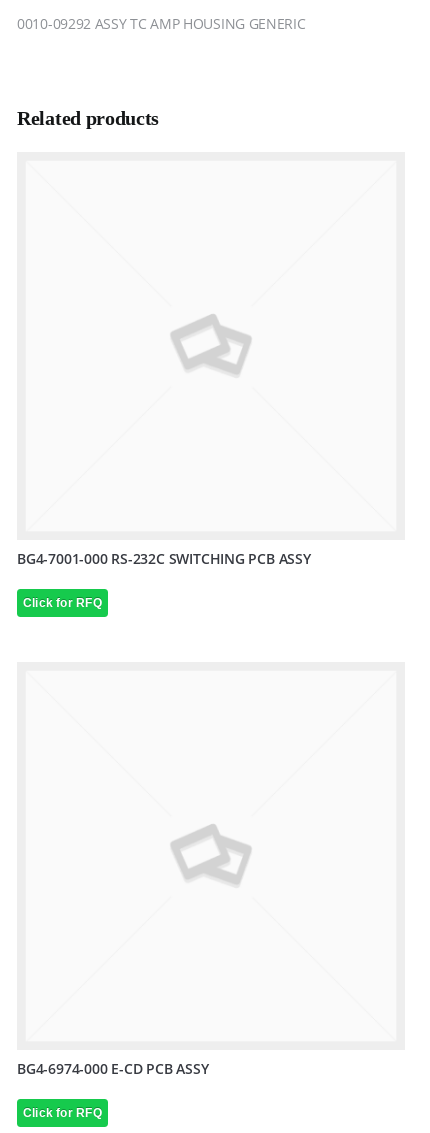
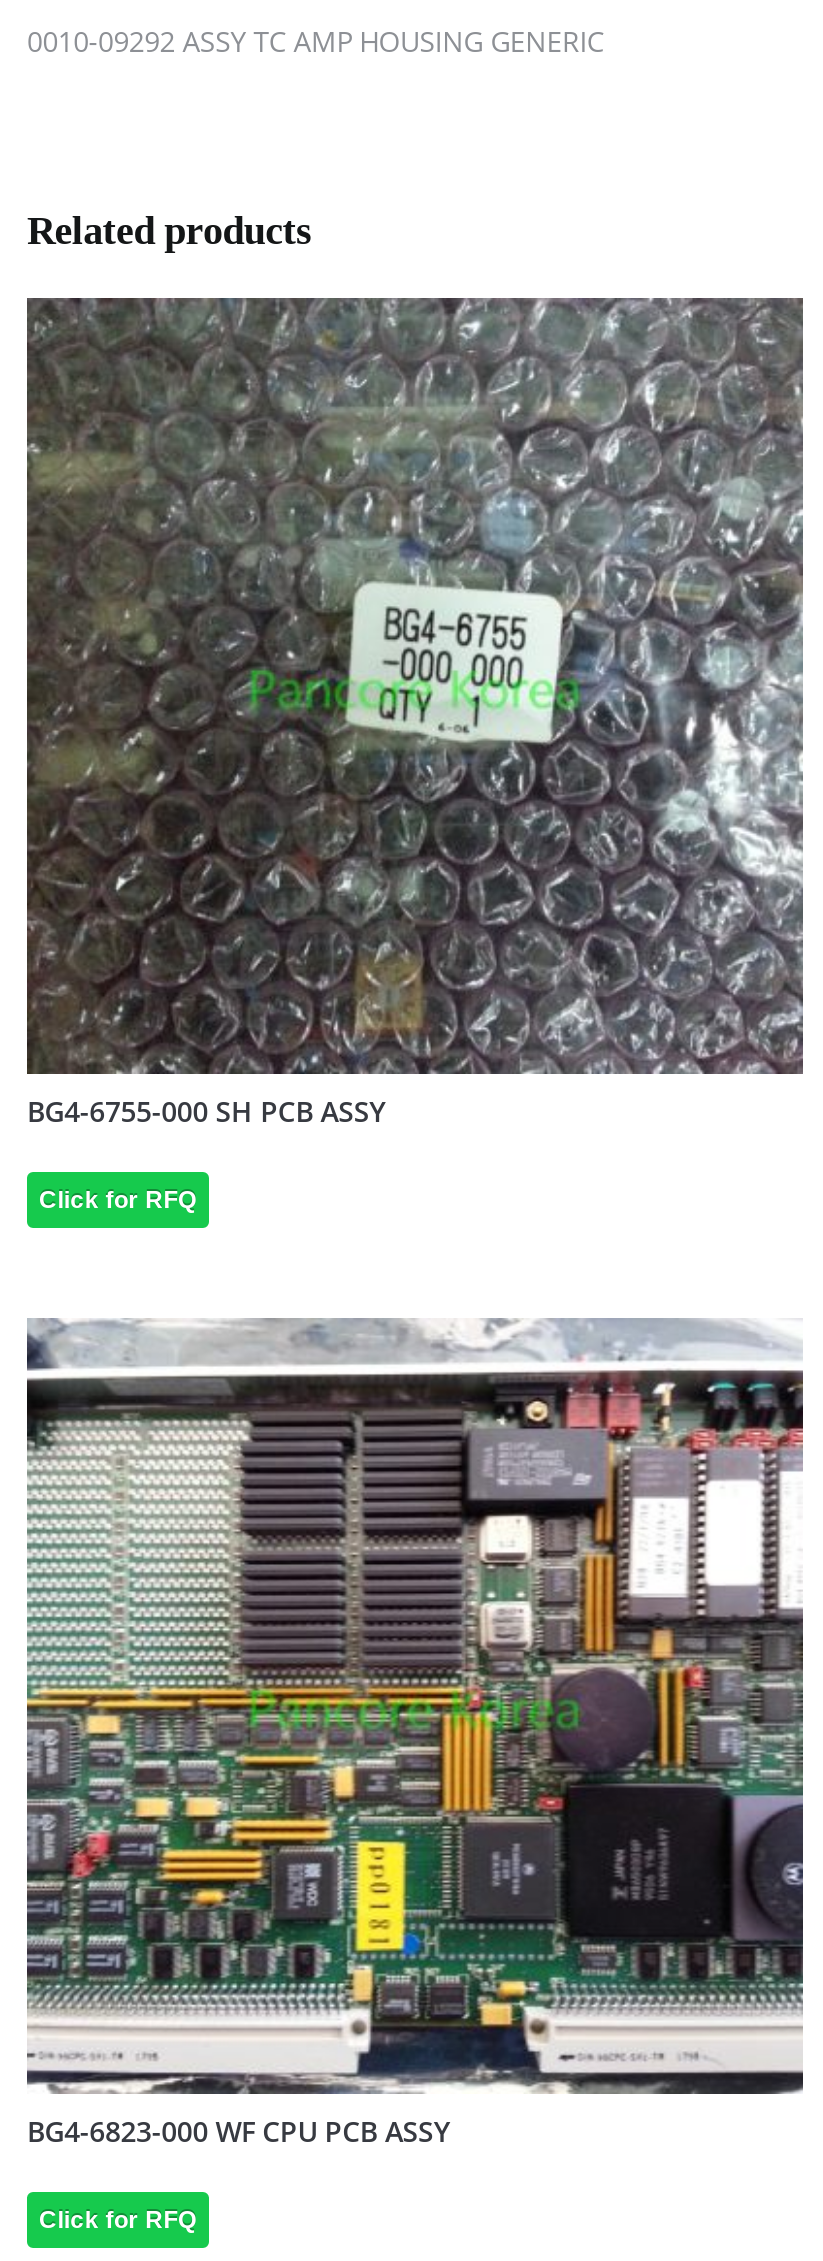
none -> [25,296,805,1076] [image]
[17,549,311,568] BG4-7001-000 RS-232C SWITCHING PCB ASSY -> [27,1092,385,1130] BG4-6755-000 SH PCB ASSY
none -> [25,1318,805,2096] [image]
[17,1059,208,1078] BG4-6974-000 E-CD PCB ASSY -> [27,2112,449,2150] BG4-6823-000 WF CPU PCB ASSY

